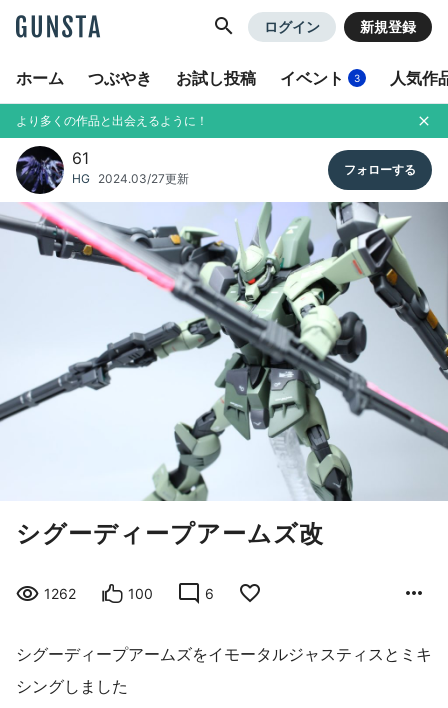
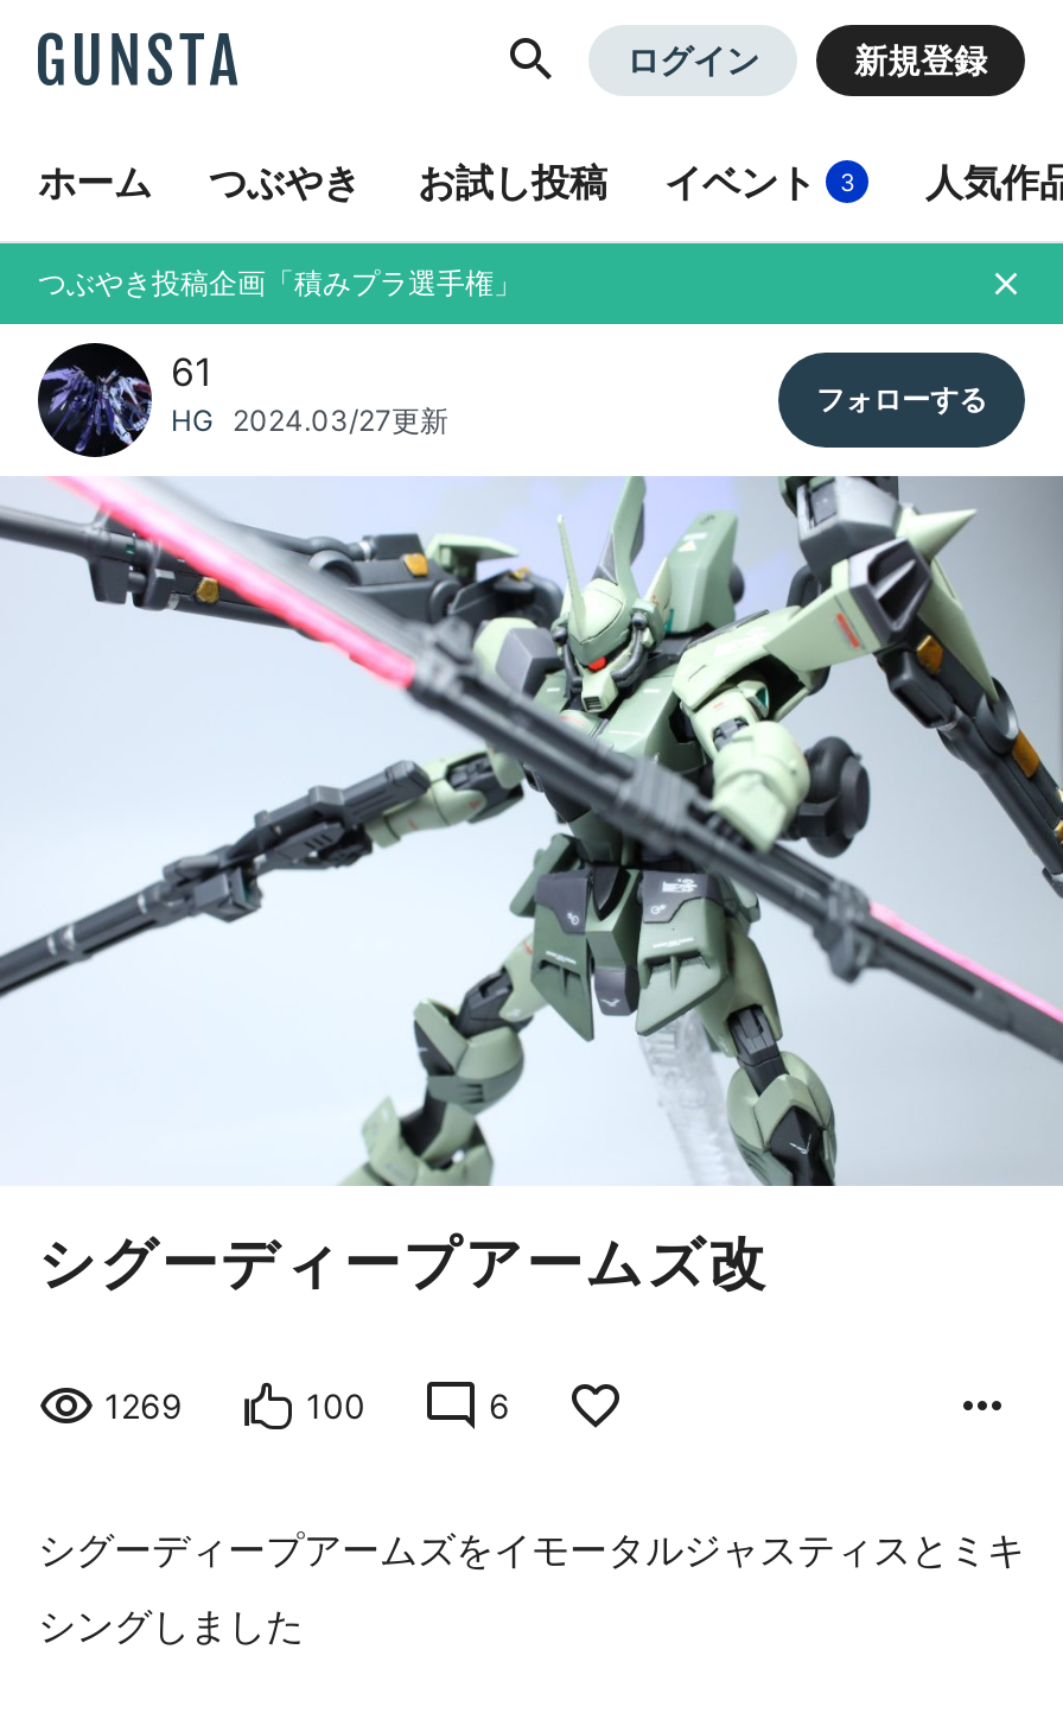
[16,113,208,128] より多くの作品と出会えるように！ -> [38,265,522,300] つぶやき投稿企画「積みプラ選手権」
[44,585,76,602] 1262 -> [104,1386,183,1426] 1269

